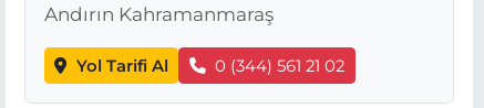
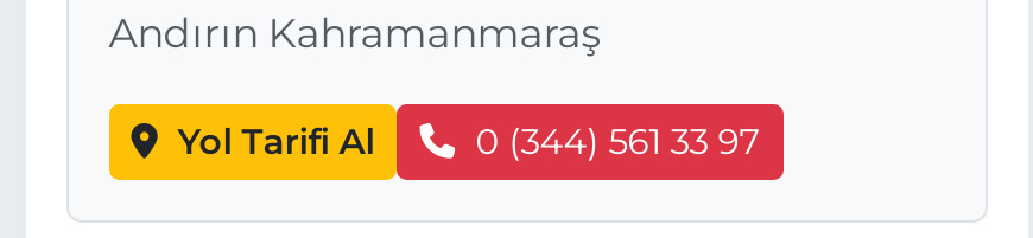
[215,56,345,75] 0 (344) 561 21 02 -> [475,120,760,162] 0 (344) 561 33 97

